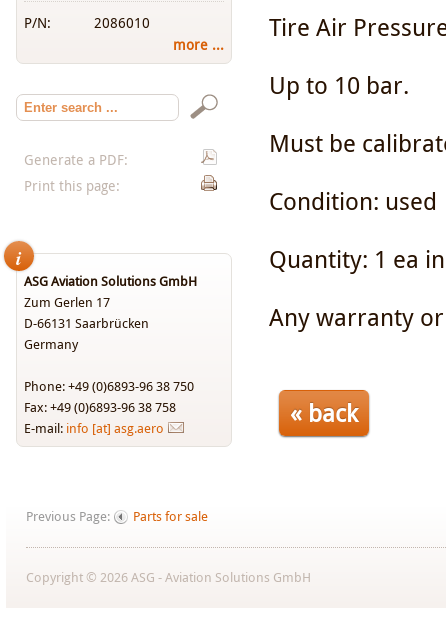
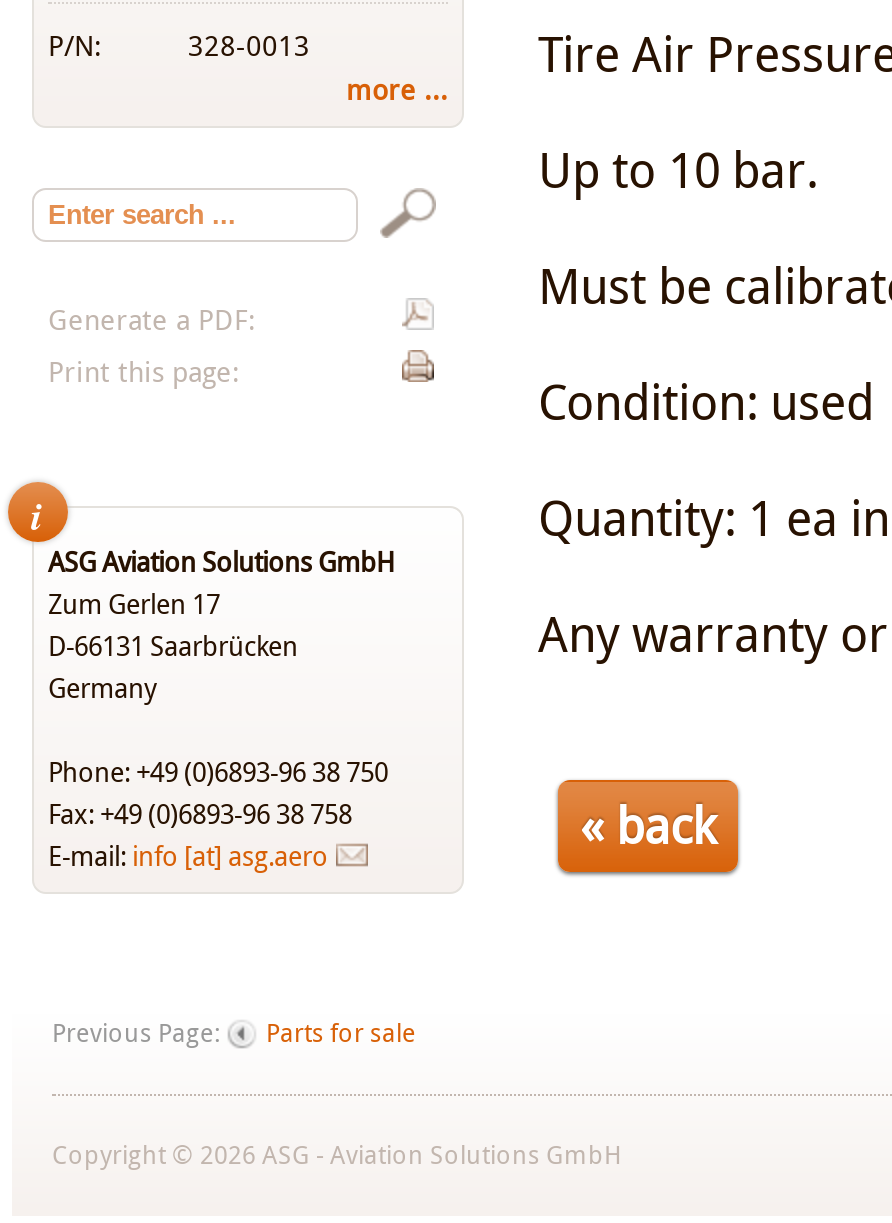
[94,13,150,32] 2086010 -> [188,26,310,64] 328-0013

